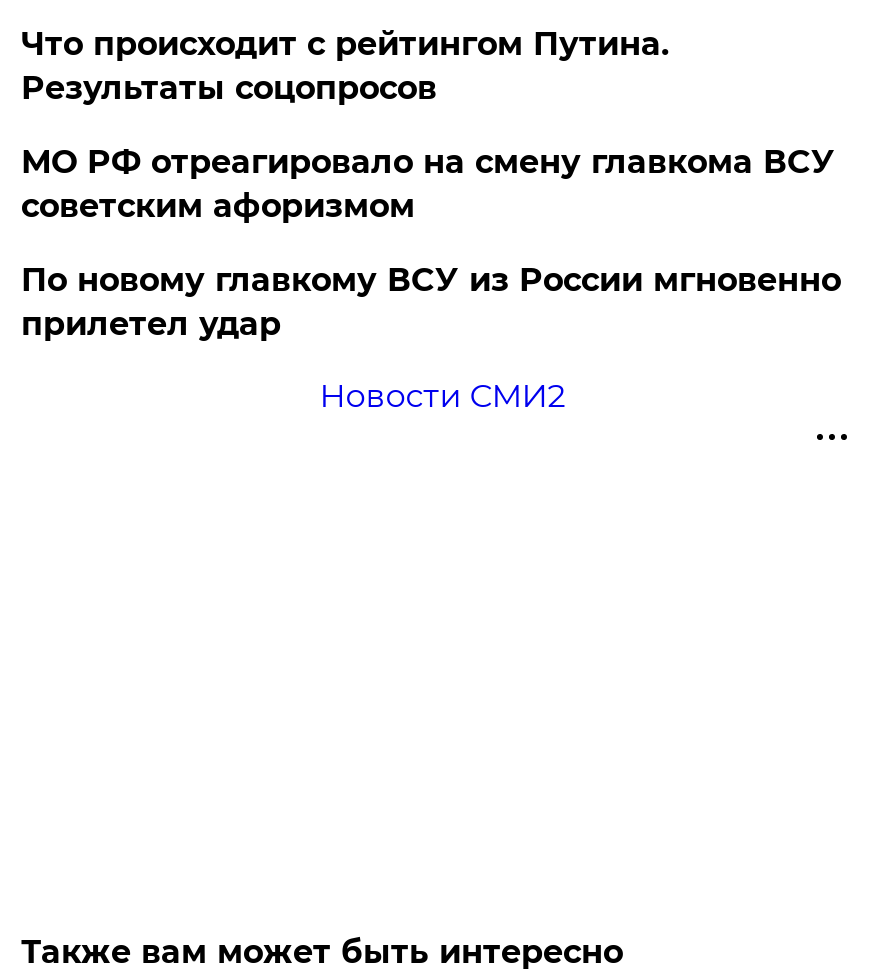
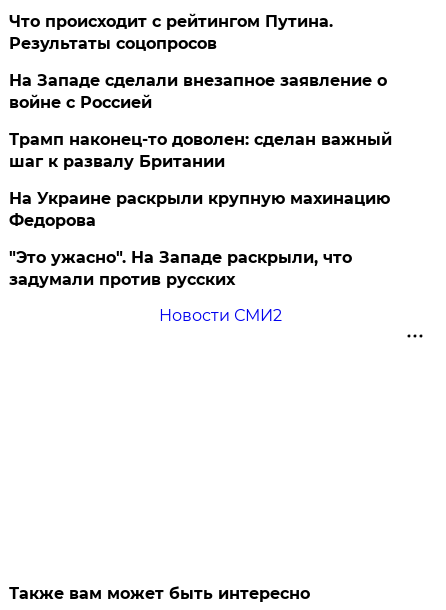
[21,143,841,343] МО РФ отреагировало на смену главкома ВСУ | советским афоризмом | По новому главкому ВСУ из России мгновенно | прилетел удар -> [9,71,392,289] На Западе сделали внезапное заявление о | войне с Россией | Трамп наконец-то доволен: сделан важный | шаг к развалу Британии | На Украине раскрыли крупную махинацию | Федорова | "Это ужасно". На Западе раскрыли, что | задумали против русских

